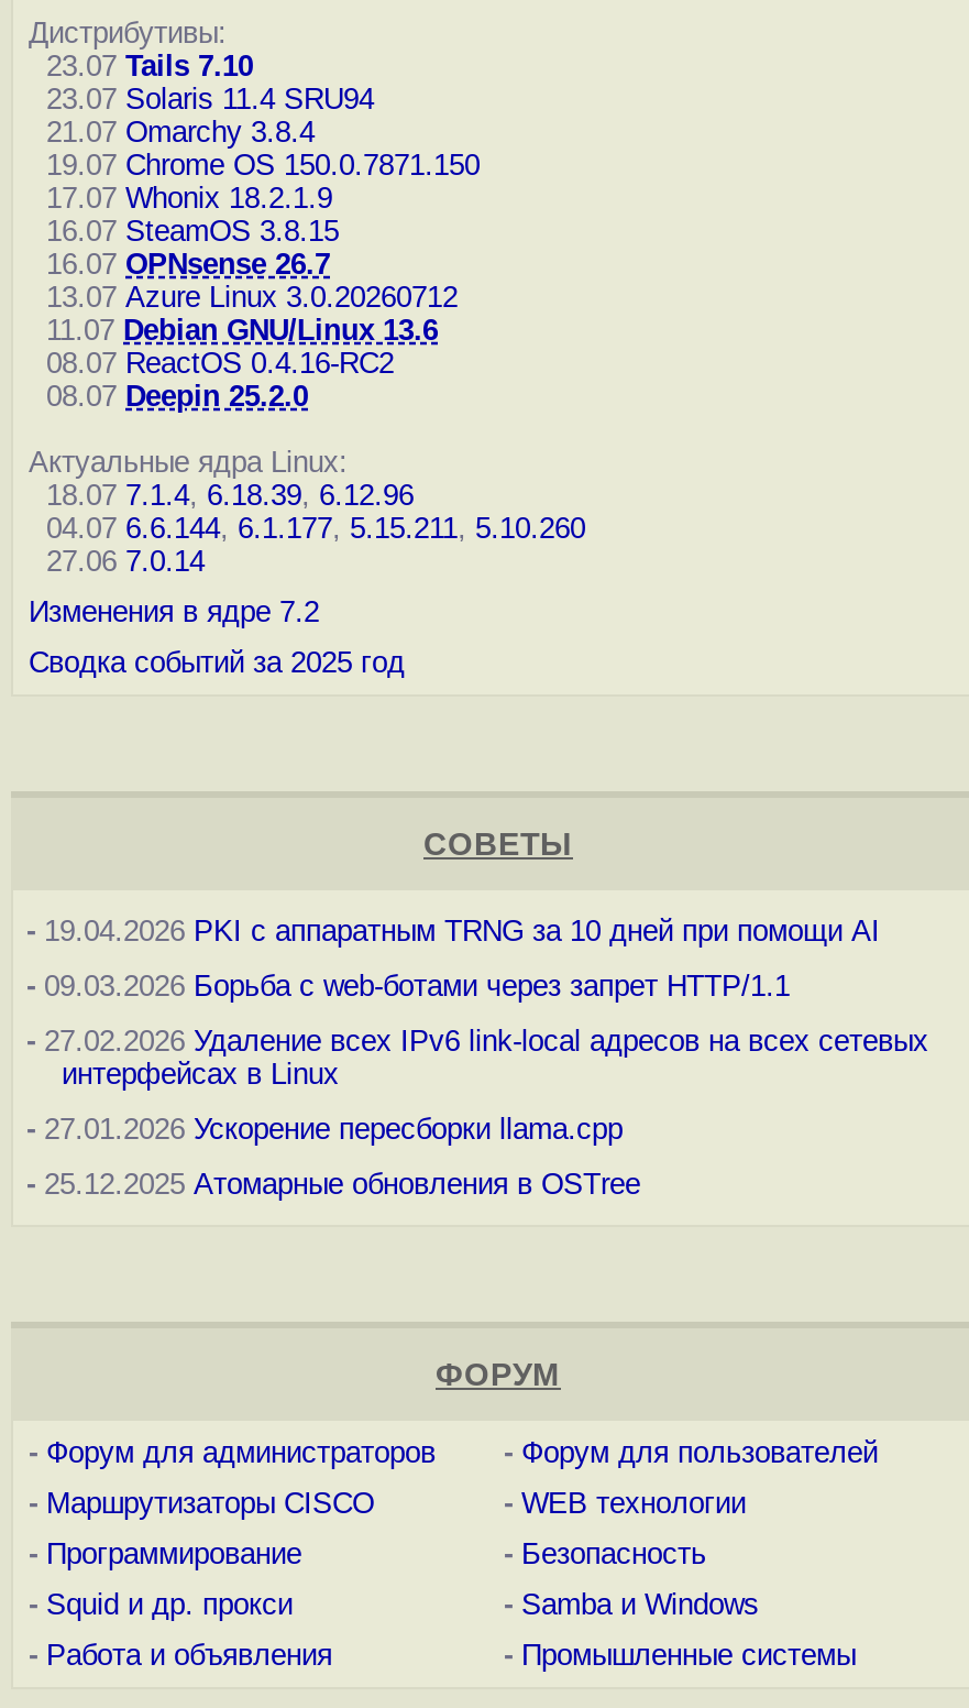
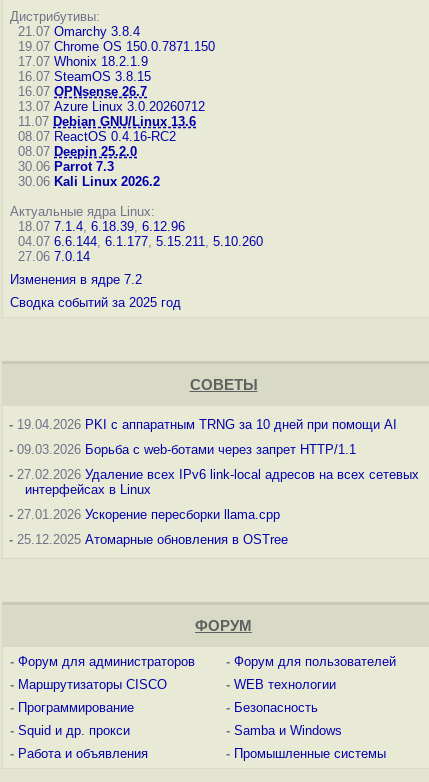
[29,50,374,116] 23.07 Tails 7.10 | 23.07 Solaris 11.4 SRU94 -> none
moved [29,116,480,413] -> [10,24,215,159]: 21.07 Omarchy 3.8.4 | 19.07 Chrome OS 150.0.7871.150 | 17.07 Whonix 18.2.1.9 | ... | 08.07 ReactOS 0.4.16-RC2 | 08.07 Deepin 25.2.0
none -> [10,159,160,189] 30.06 Parrot 7.3 | 30.06 Kali Linux 2026.2

